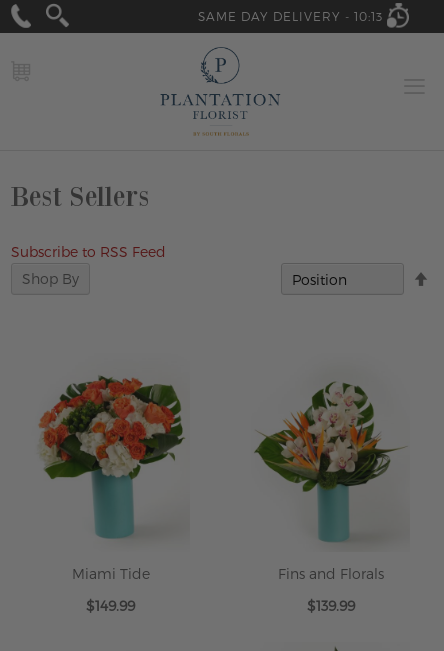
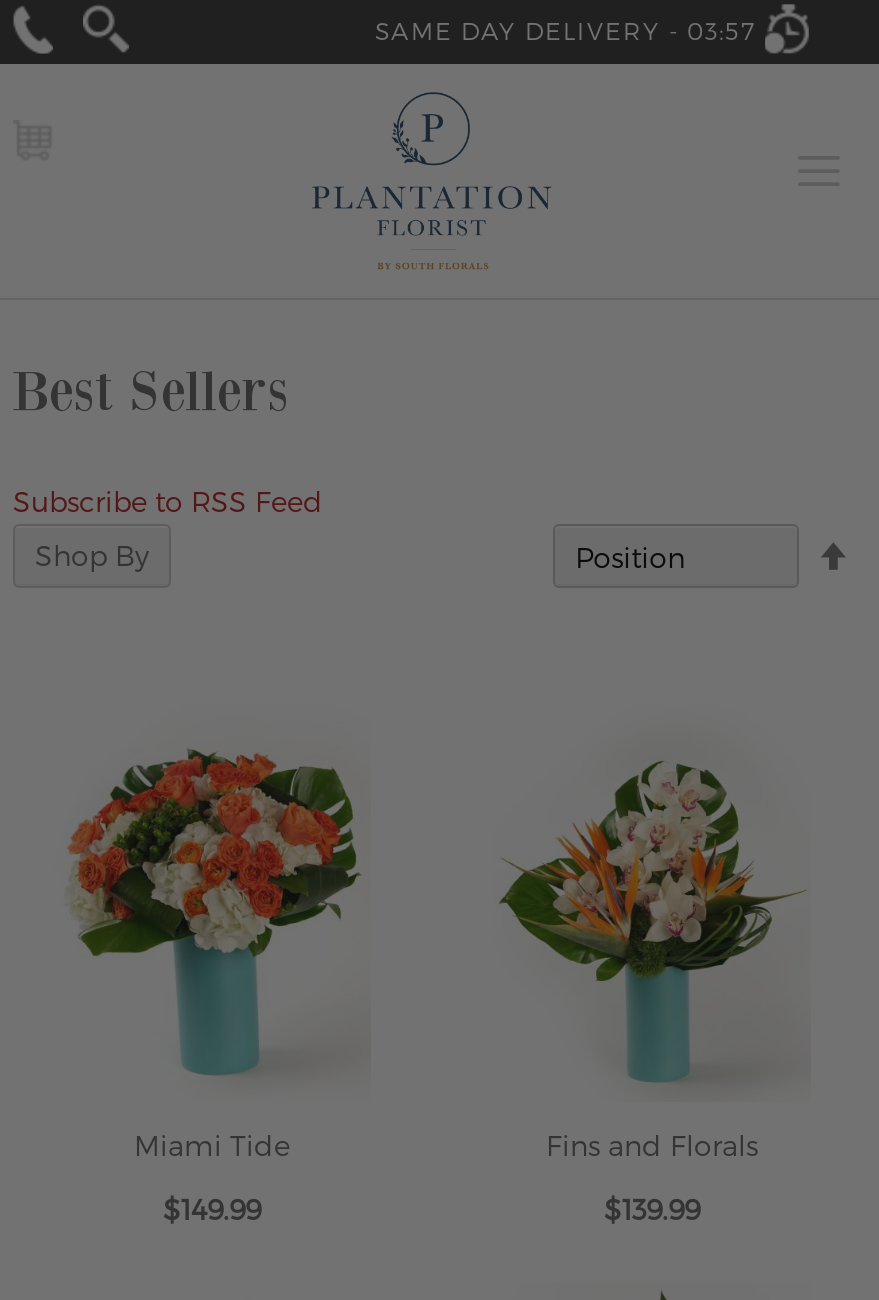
[198,9,383,23] SAME DAY DELIVERY - 10:13 -> [375,16,757,44] SAME DAY DELIVERY - 03:57

